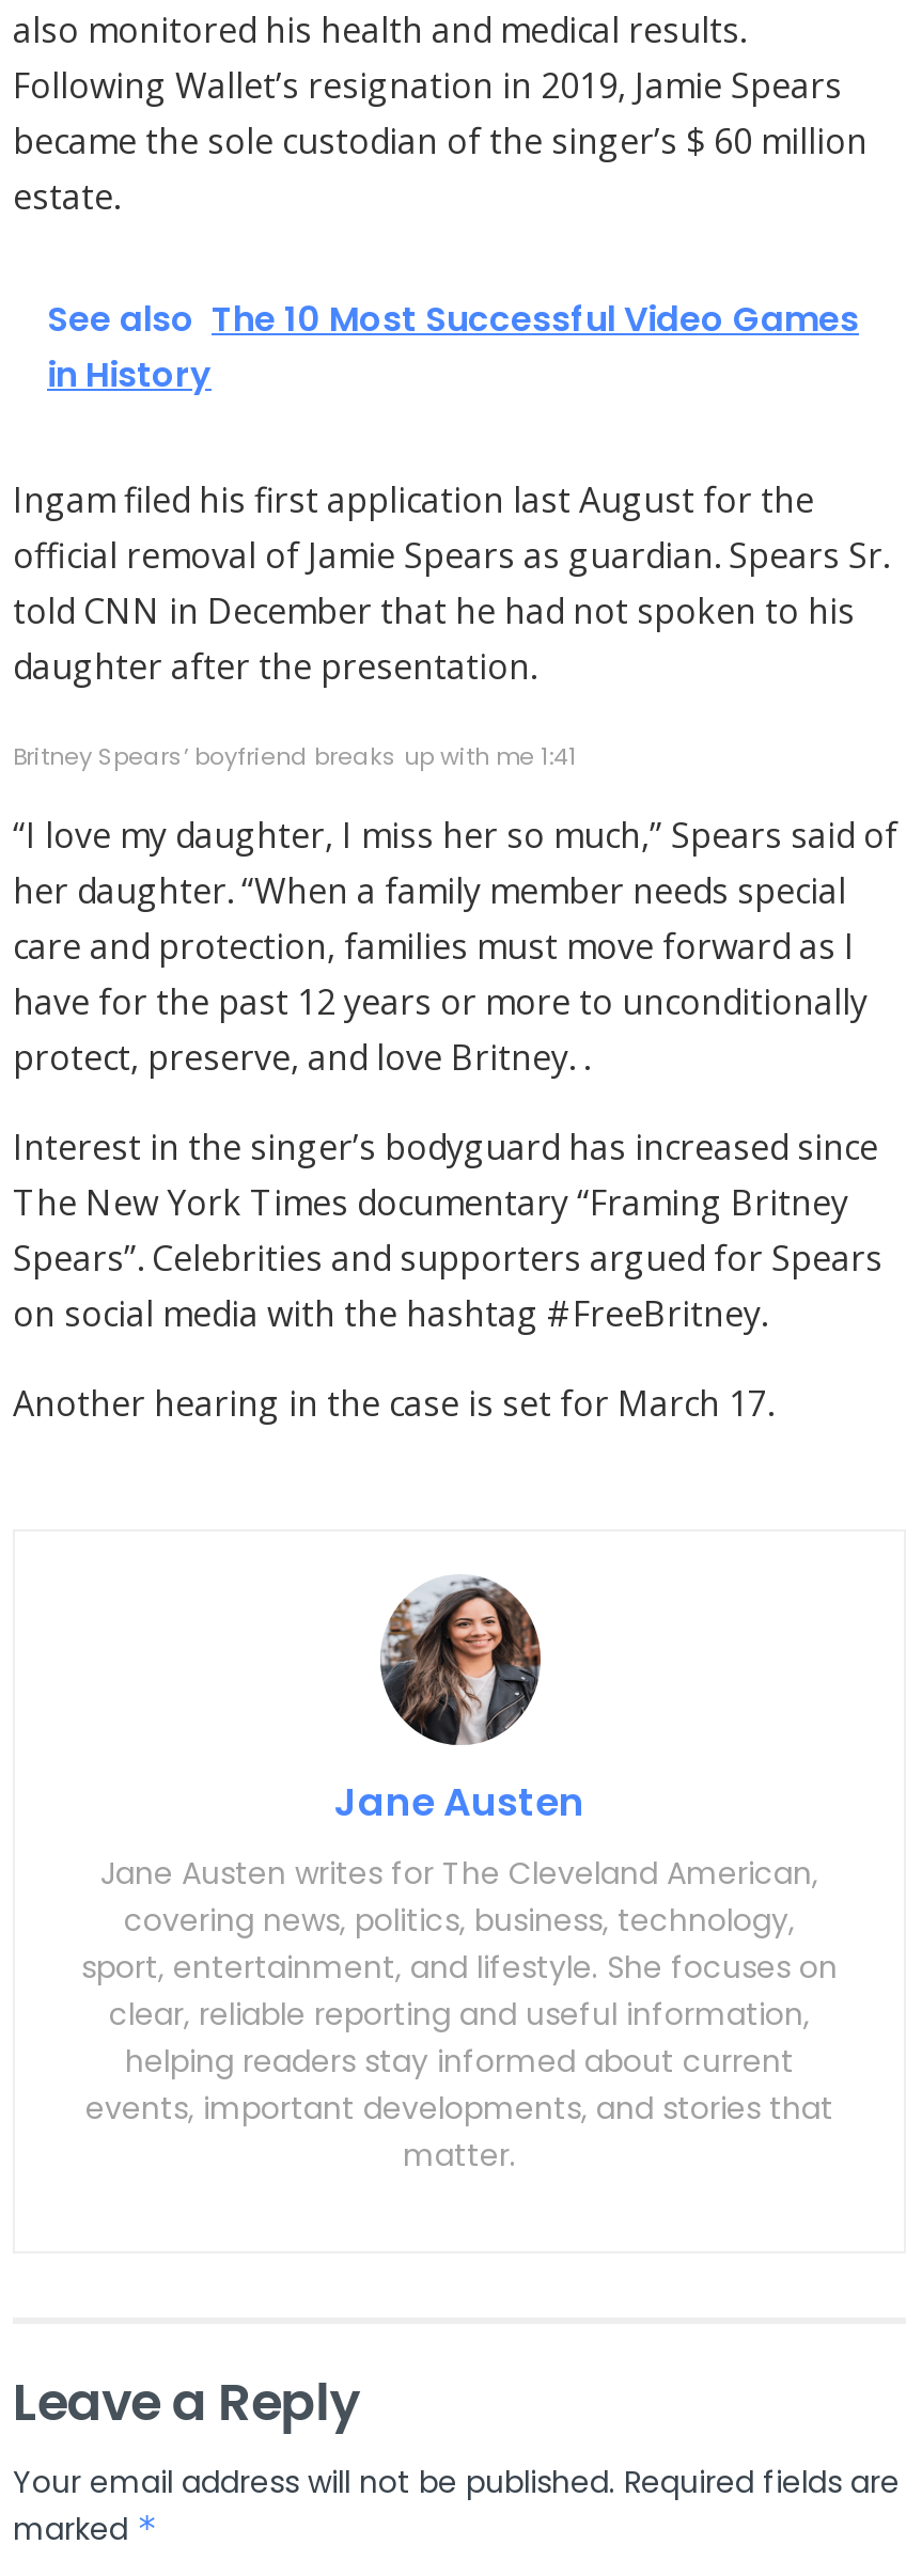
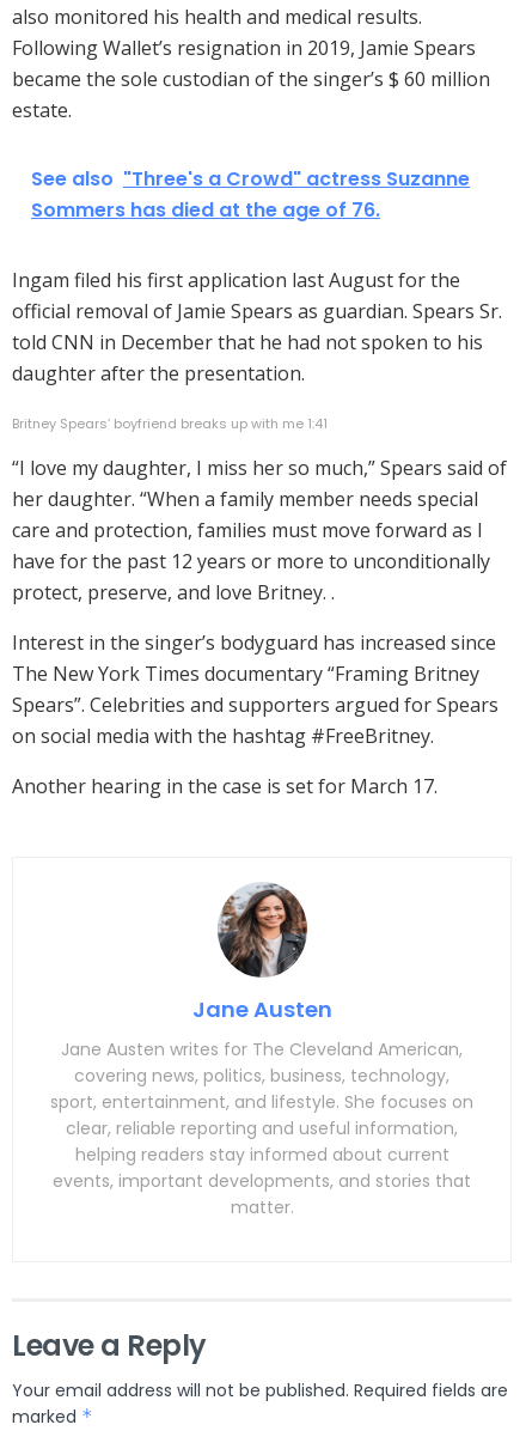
[47,294,859,399] See also The 10 Most Successful Video Games | in History -> [31,165,470,223] See also "Three's a Crowd" actress Suzanne | Sommers has died at the age of 76.

